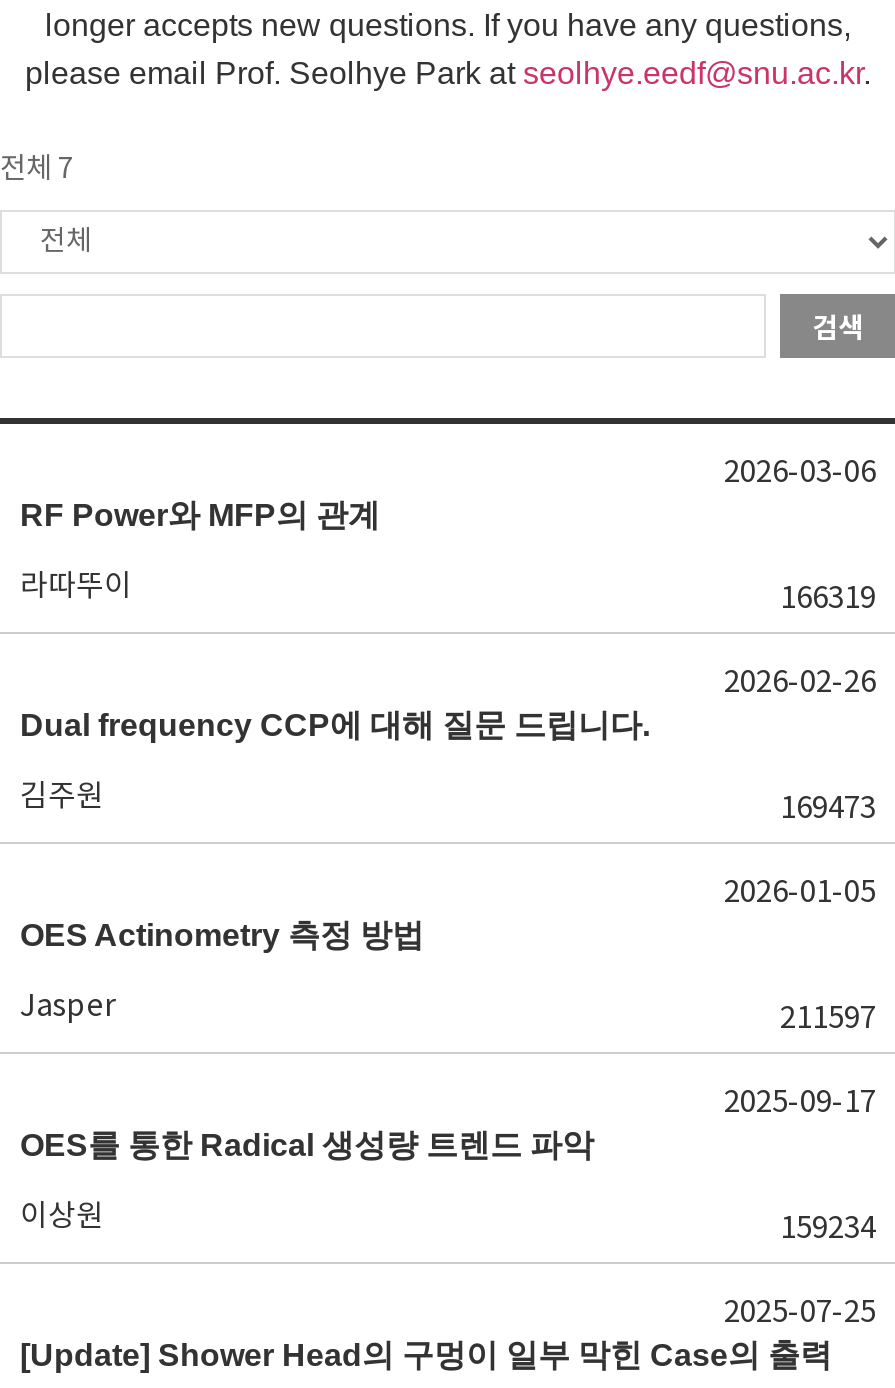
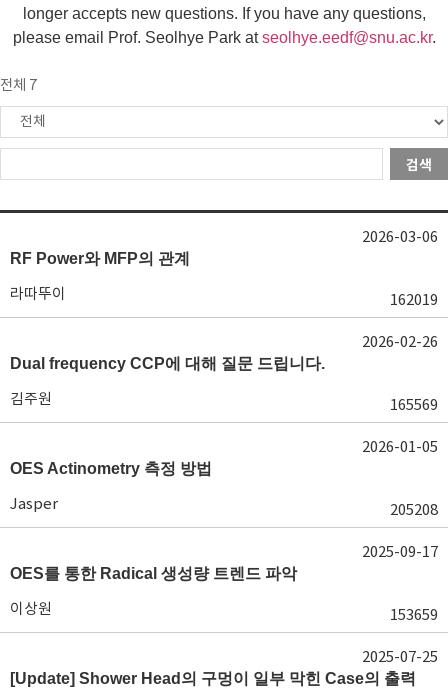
[780,578,876,616] 166319 -> [390,290,438,309] 162019
[780,788,876,826] 169473 -> [390,395,438,414] 165569
[780,998,876,1036] 211597 -> [390,500,438,519] 205208
[780,1208,876,1246] 159234 -> [390,605,438,624] 153659

